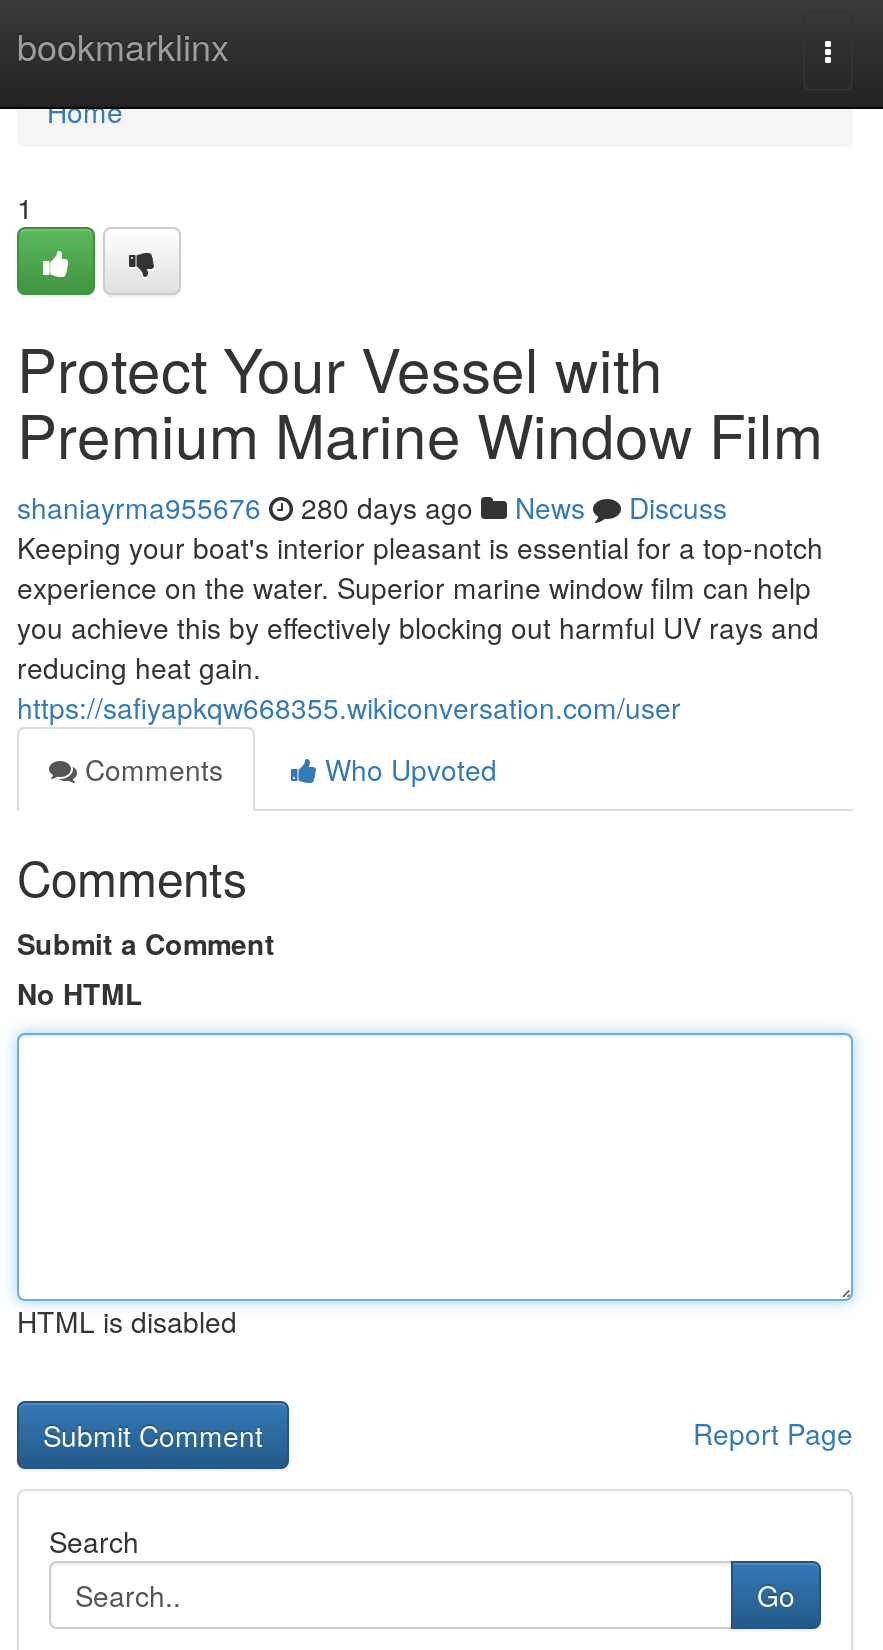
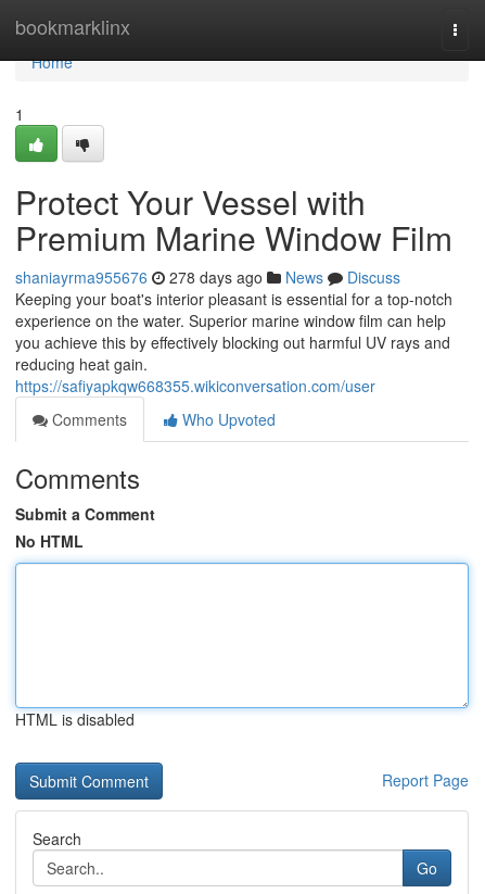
[17,487,727,527] shaniayrma955676 280 days ago News Discuss -> [15,266,400,288] shaniayrma955676 278 days ago News Discuss

